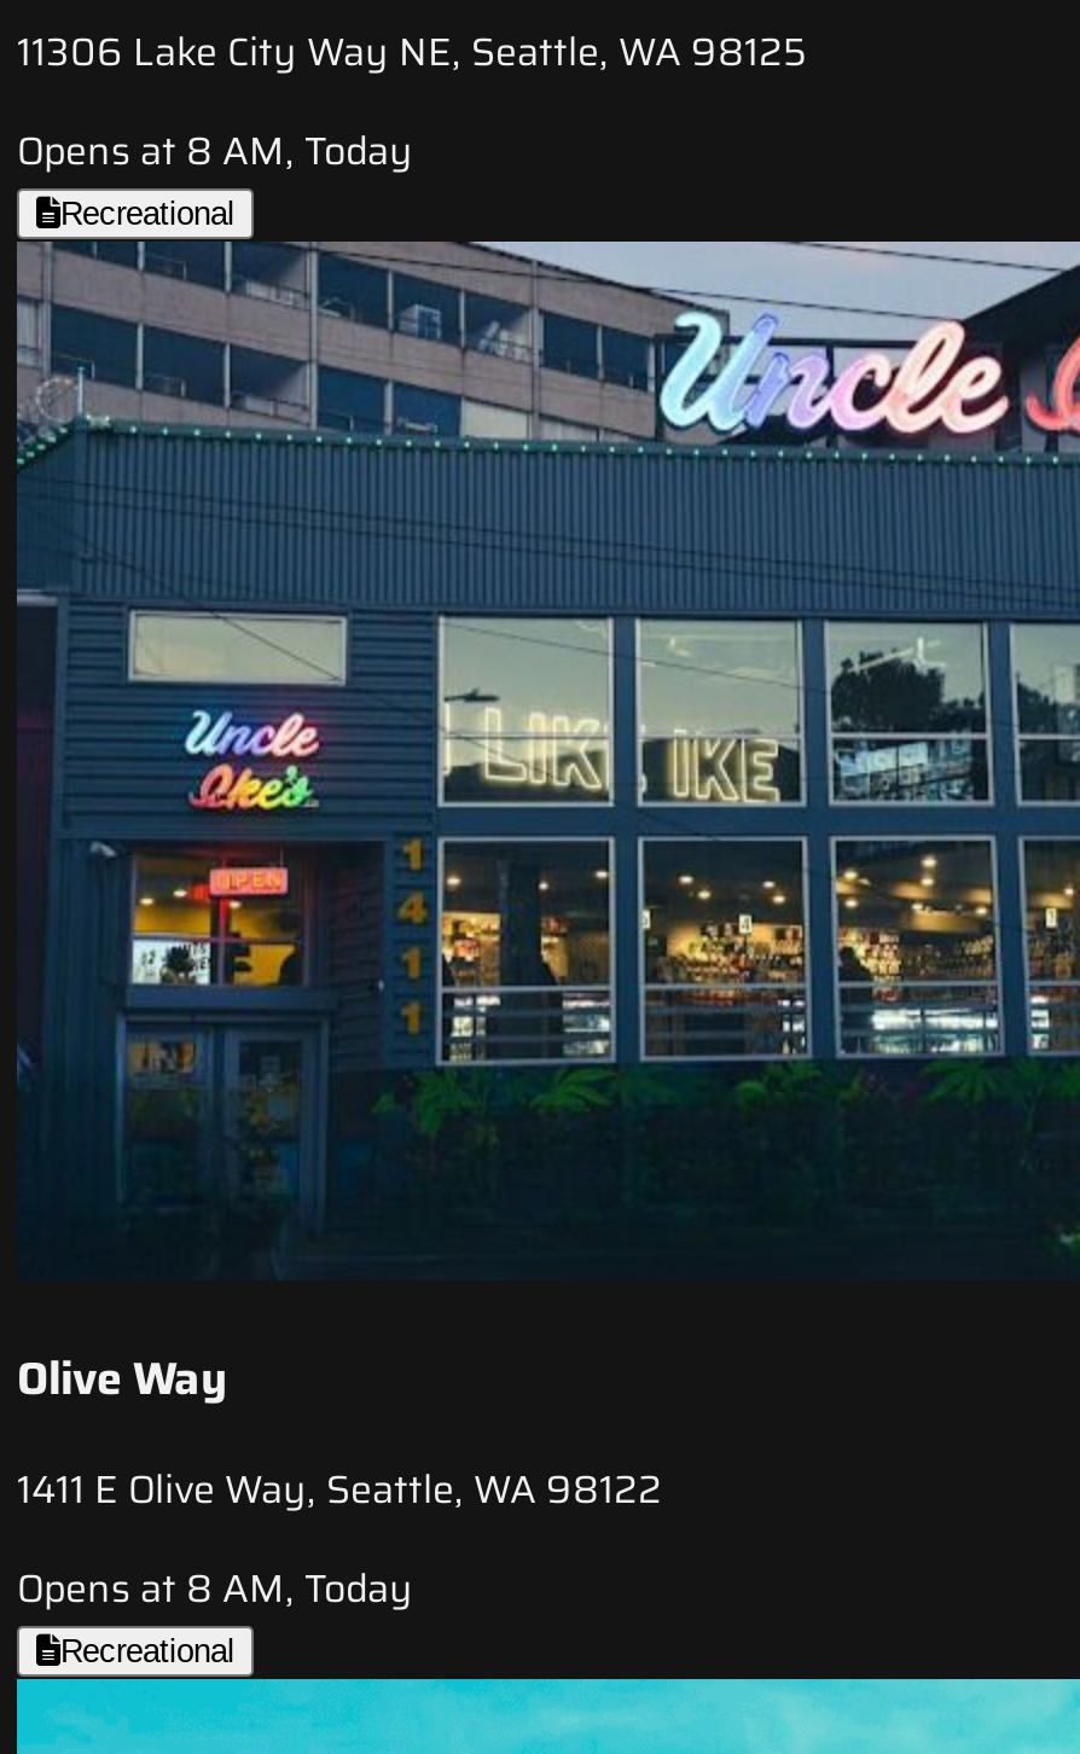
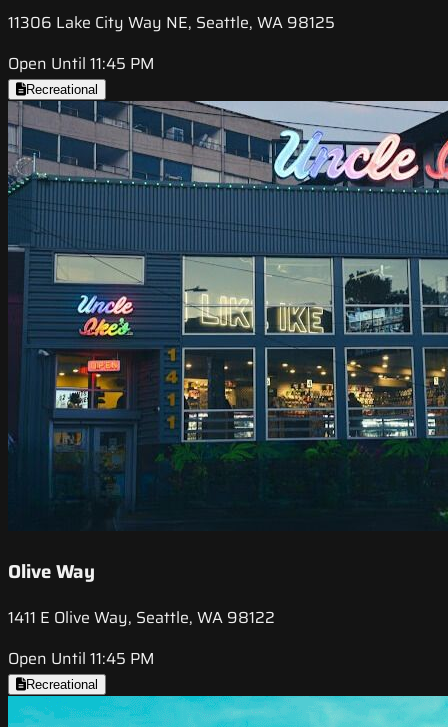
[17,122,413,182] Opens at 8 AM, Today -> [8,51,155,76] Open Until 11:45 PM
[17,1558,413,1618] Opens at 8 AM, Today -> [8,646,155,671] Open Until 11:45 PM

